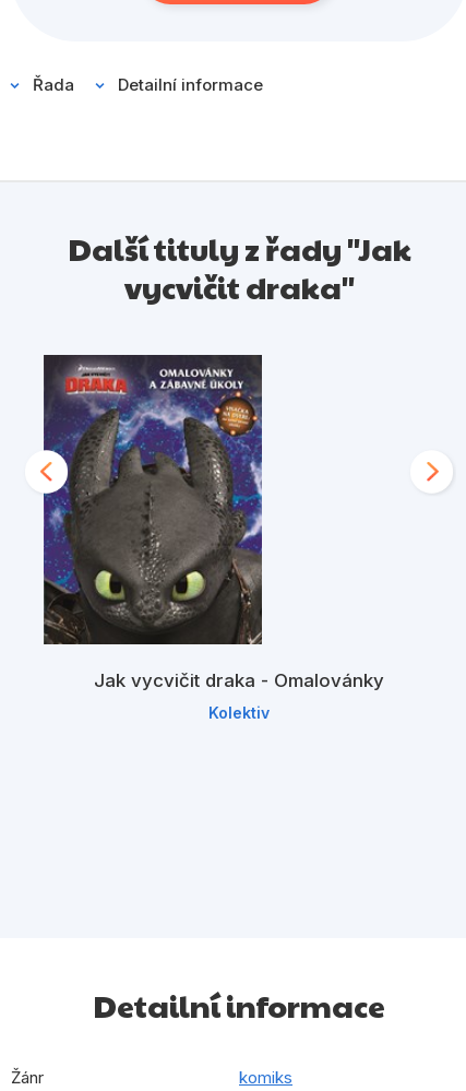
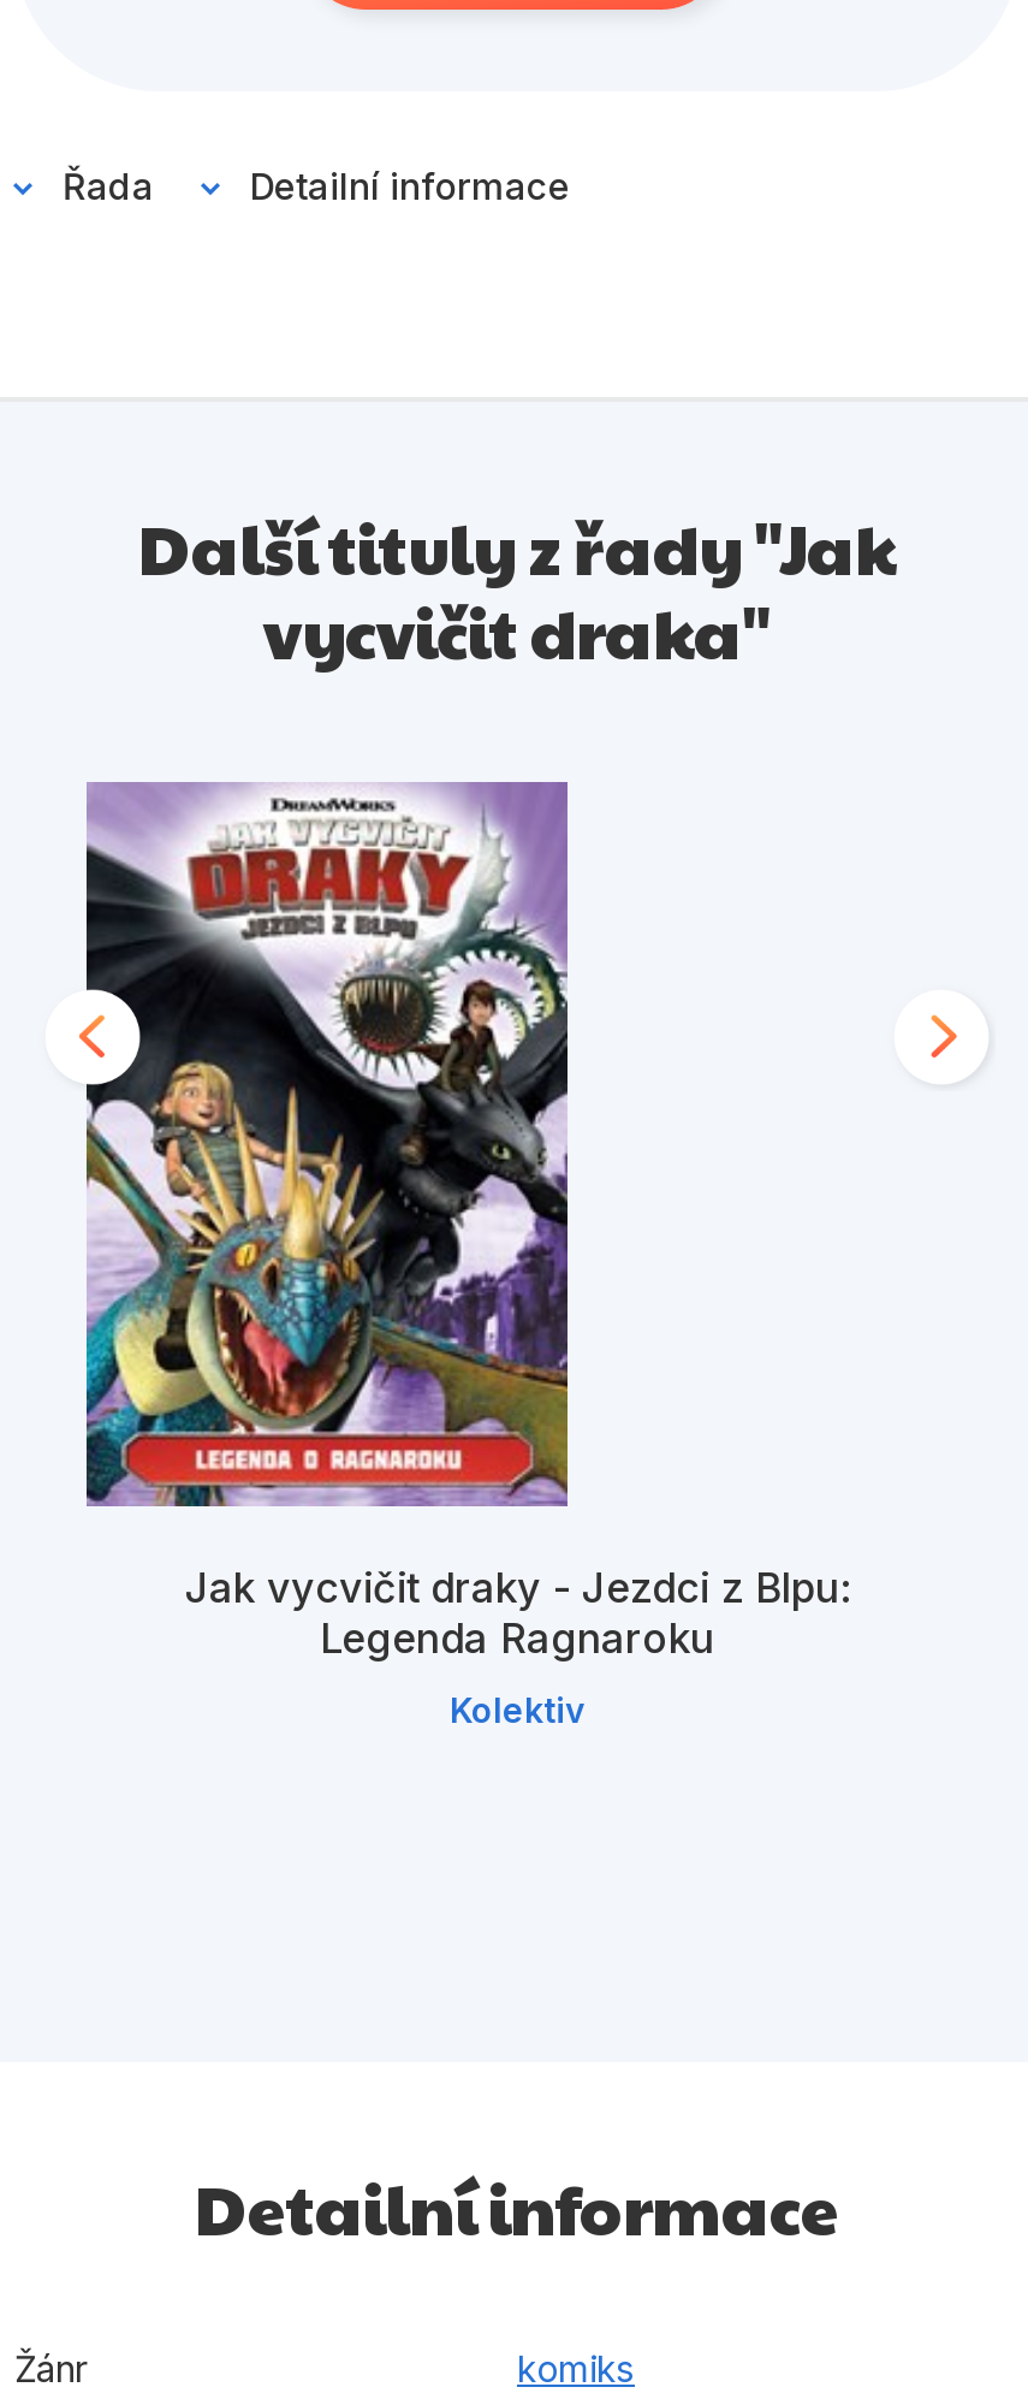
[43,354,384,691] [image] | Jak vycvičit draka - Omalovánky -> [84,780,849,1662] [image] | Jak vycvičit draky - Jezdci z Blpu: | Legenda Ragnaroku
moved [208,704,270,722] -> [450,1689,584,1730]: Kolektiv

